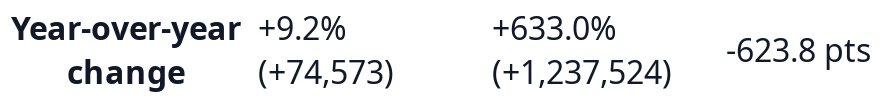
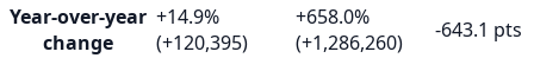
[11,5,346,49] Year-over-year +9.2% -> [9,3,219,29] Year-over-year +14.9%
[492,5,616,49] +633.0% -> [296,3,370,29] +658.0%
[726,27,872,71] -623.8 pts -> [435,16,522,42] -643.1 pts
[258,49,394,93] (+74,573) -> [156,29,248,55] (+120,395)
[492,49,672,93] (+1,237,524) -> [296,29,403,55] (+1,286,260)

